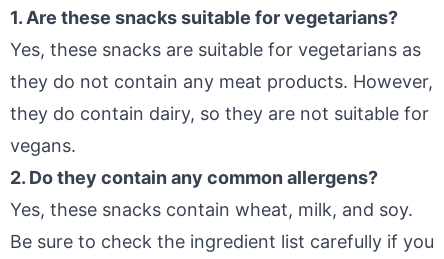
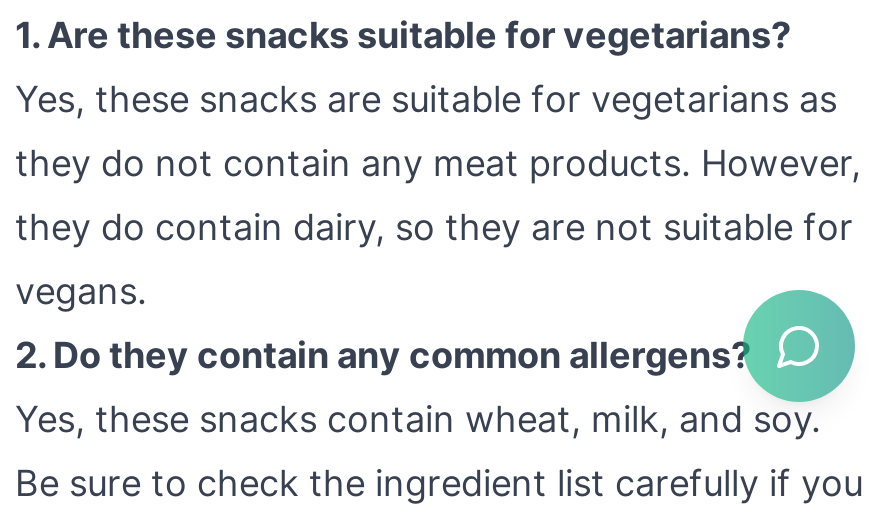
none -> [743,288,857,396] [image]

